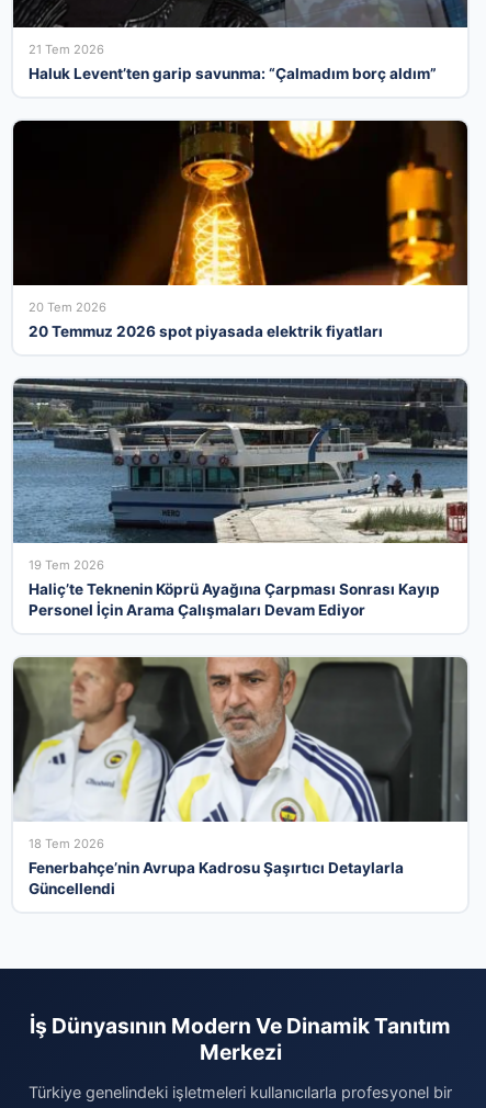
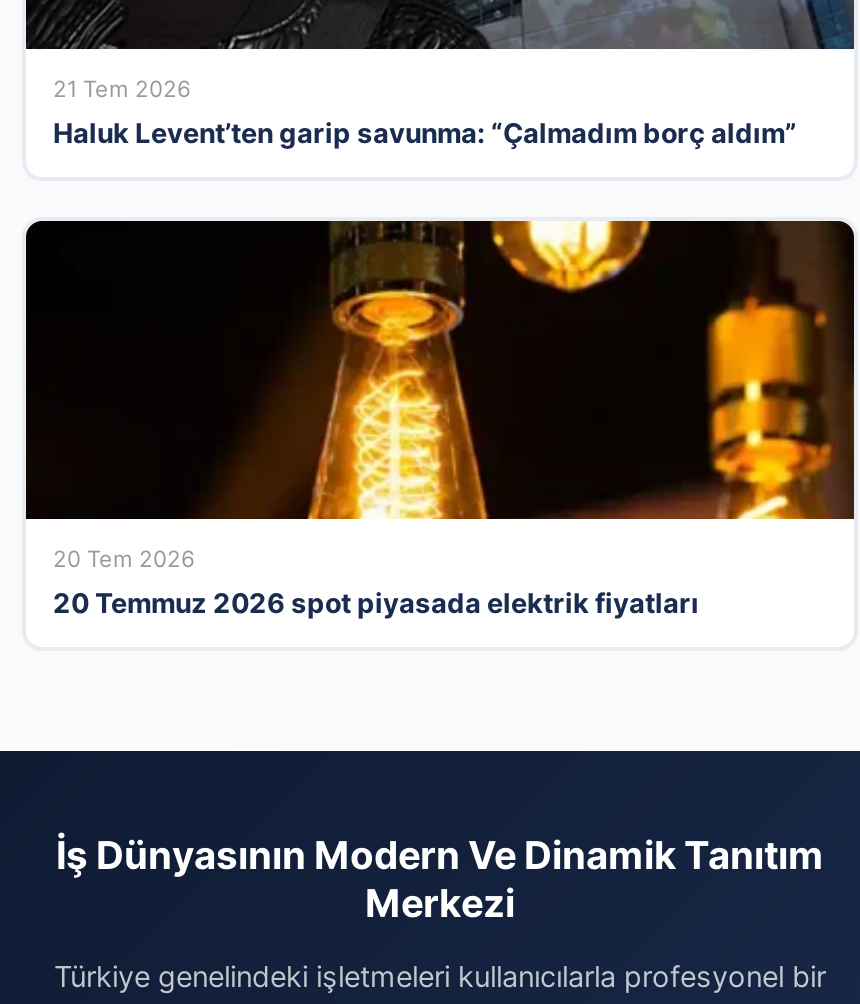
[12,377,467,619] [image] | 19 Tem 2026 | Haliç’te Teknenin Köprü Ayağına Çarpması Sonrası Kayıp | Personel İçin Arama Çalışmaları Devam Ediyor -> none
[12,656,468,897] [image] | 18 Tem 2026 | Fenerbahçe’nin Avrupa Kadrosu Şaşırtıcı Detaylarla | Güncellendi -> none

